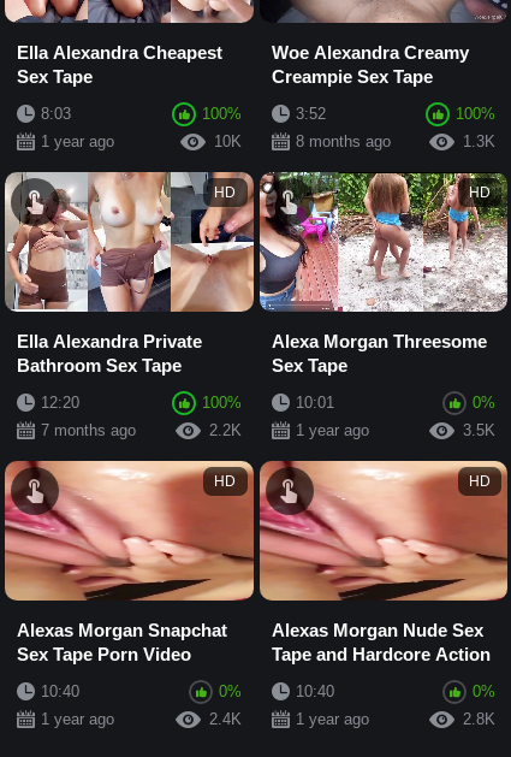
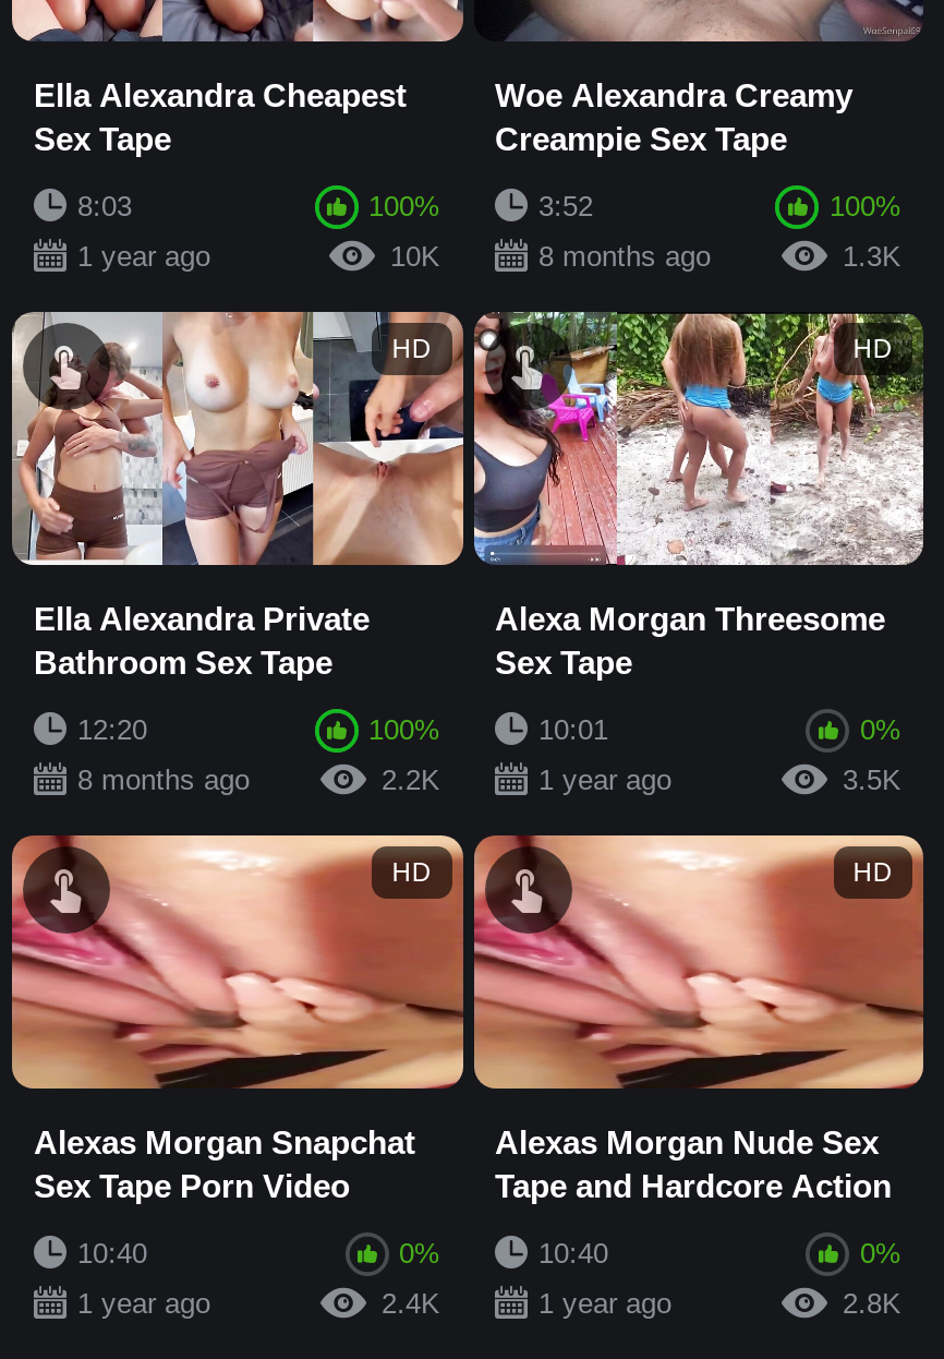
[41,422,136,440] 7 months ago -> [77,764,250,797] 8 months ago

